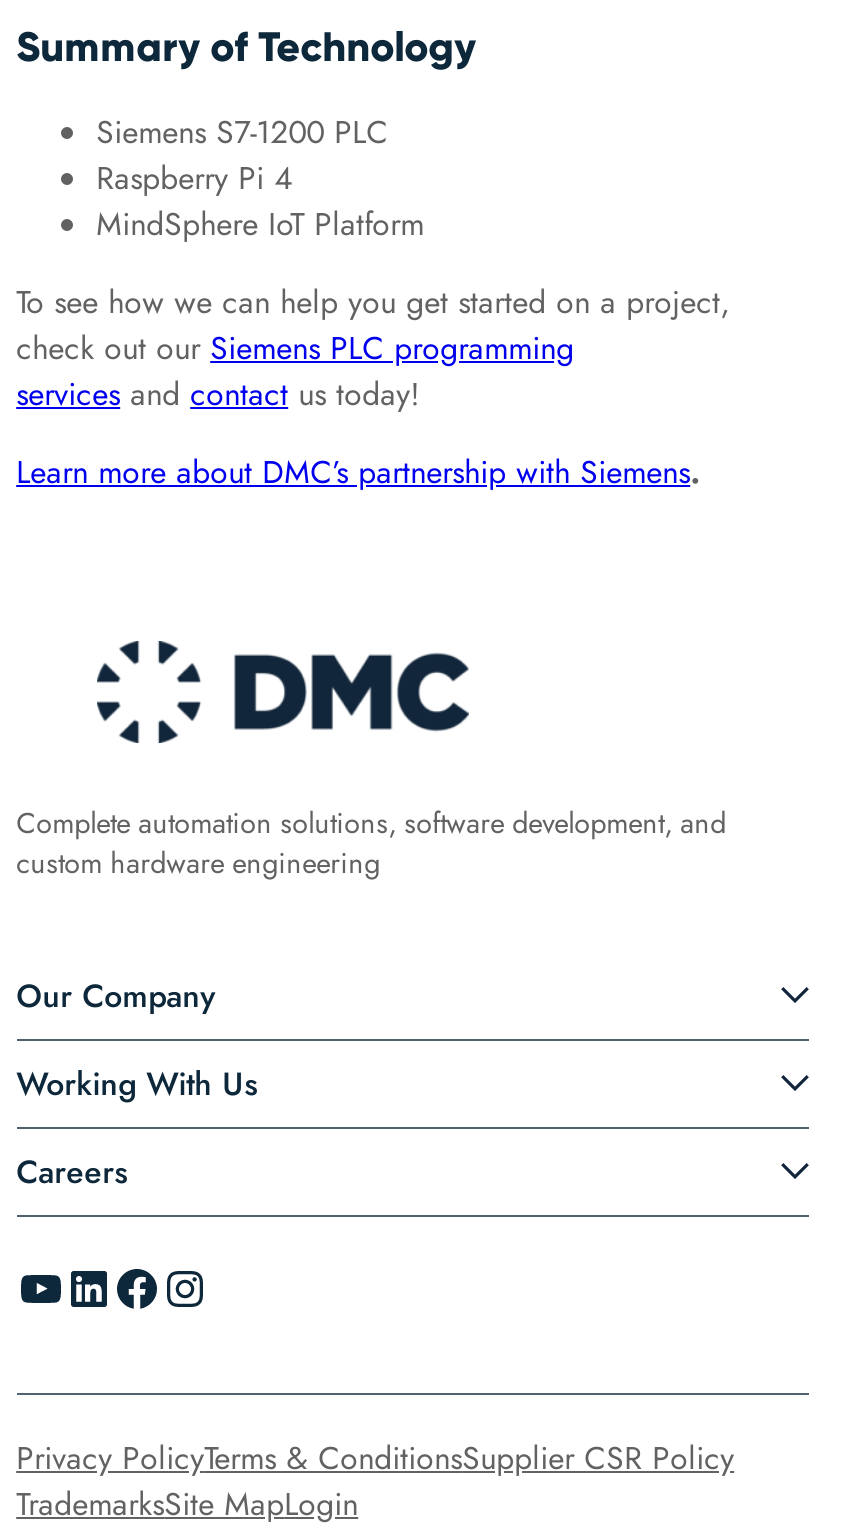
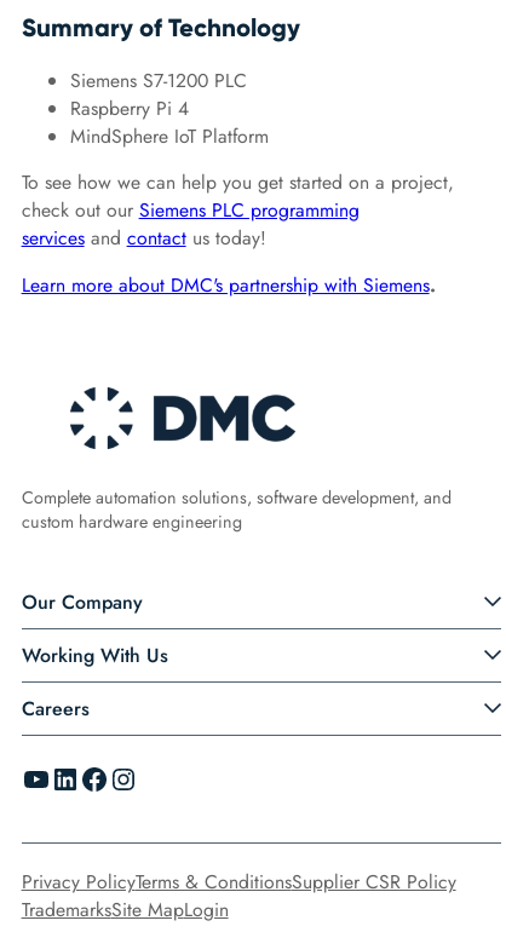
[16,449,700,495] Learn more about DMC’s partnership with Siemens. -> [21,271,435,299] Learn more about DMC's partnership with Siemens.

